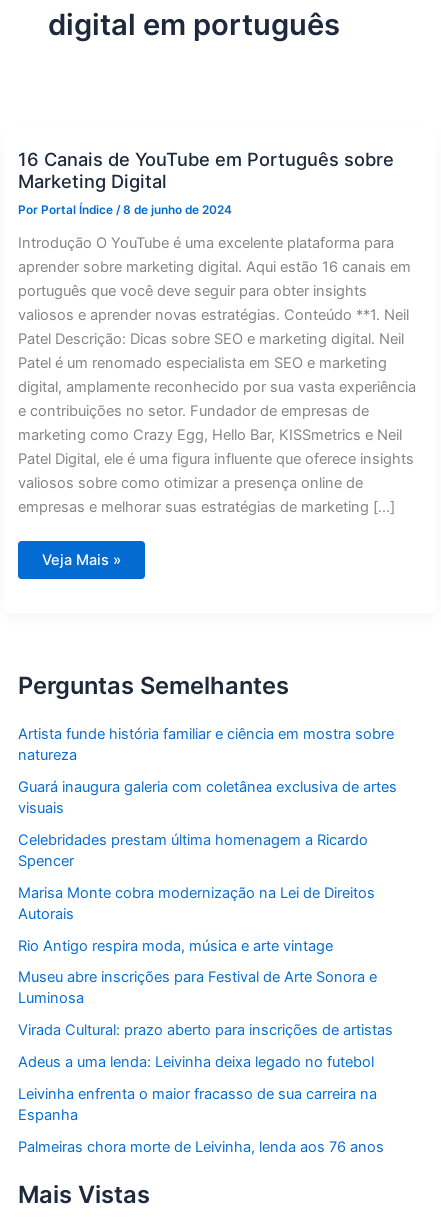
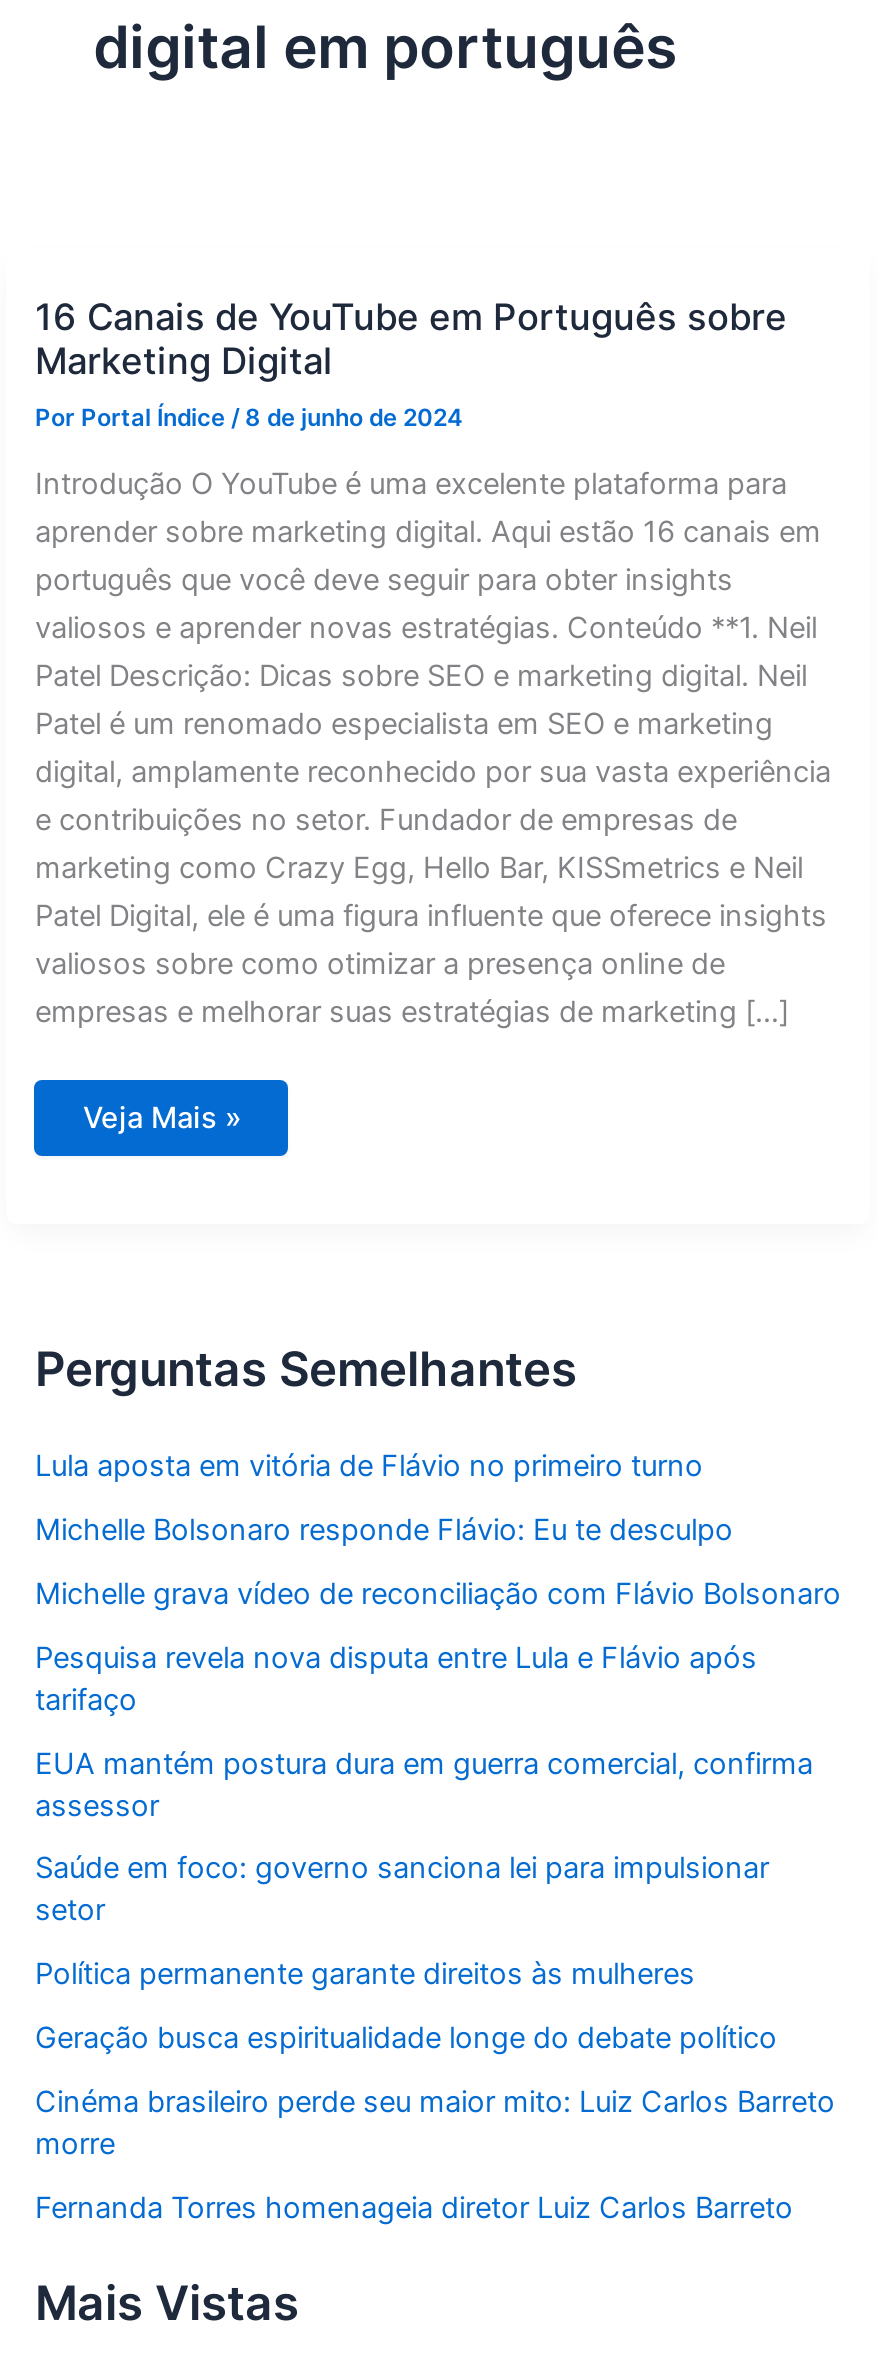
[18,725,394,764] Artista funde história familiar e ciência em mostra sobre | natureza -> [35,1448,703,1484] Lula aposta em vitória de Flávio no primeiro turno
[18,778,397,817] Guará inaugura galeria com coletânea exclusiva de artes | visuais -> [35,1511,733,1547] Michelle Bolsonaro responde Flávio: Eu te desculpo
[18,831,368,870] Celebridades prestam última homenagem a Ricardo | Spencer -> [35,1575,841,1611] Michelle grava vídeo de reconciliação com Flávio Bolsonaro
[18,884,375,923] Marisa Monte cobra modernização na Lei de Direitos | Autorais -> [35,1639,757,1717] Pesquisa revela nova disputa entre Lula e Flávio após | tarifaço
[18,936,333,954] Rio Antigo respira moda, música e arte vintage -> [35,1745,813,1823] EUA mantém postura dura em guerra comercial, confirma | assessor
[18,968,377,1007] Museu abre inscrições para Festival de Arte Sonora e | Luminosa -> [35,1851,769,1929] Saúde em foco: governo sanciona lei para impulsionar | setor
[18,1021,393,1039] Virada Cultural: prazo aberto para inscrições de artistas -> [35,1957,695,1993] Política permanente garante direitos às mulheres
[18,1053,374,1071] Adeus a uma lenda: Leivinha deixa legado no futebol -> [35,2021,777,2057] Geração busca espiritualidade longe do debate político
[18,1085,377,1124] Leivinha enfrenta o maior fracasso de sua carreira na | Espanha -> [35,2085,835,2163] Cinéma brasileiro perde seu maior mito: Luiz Carlos Barreto | morre
[18,1138,384,1156] Palmeiras chora morte de Leivinha, lenda aos 76 anos -> [35,2190,793,2226] Fernanda Torres homenageia diretor Luiz Carlos Barreto

